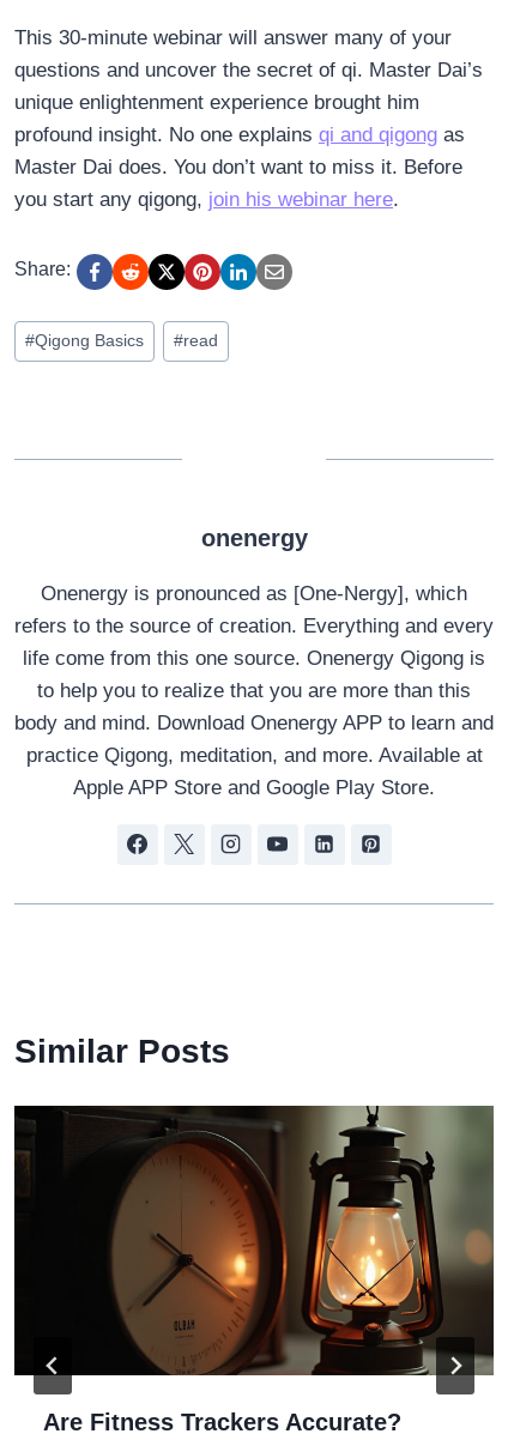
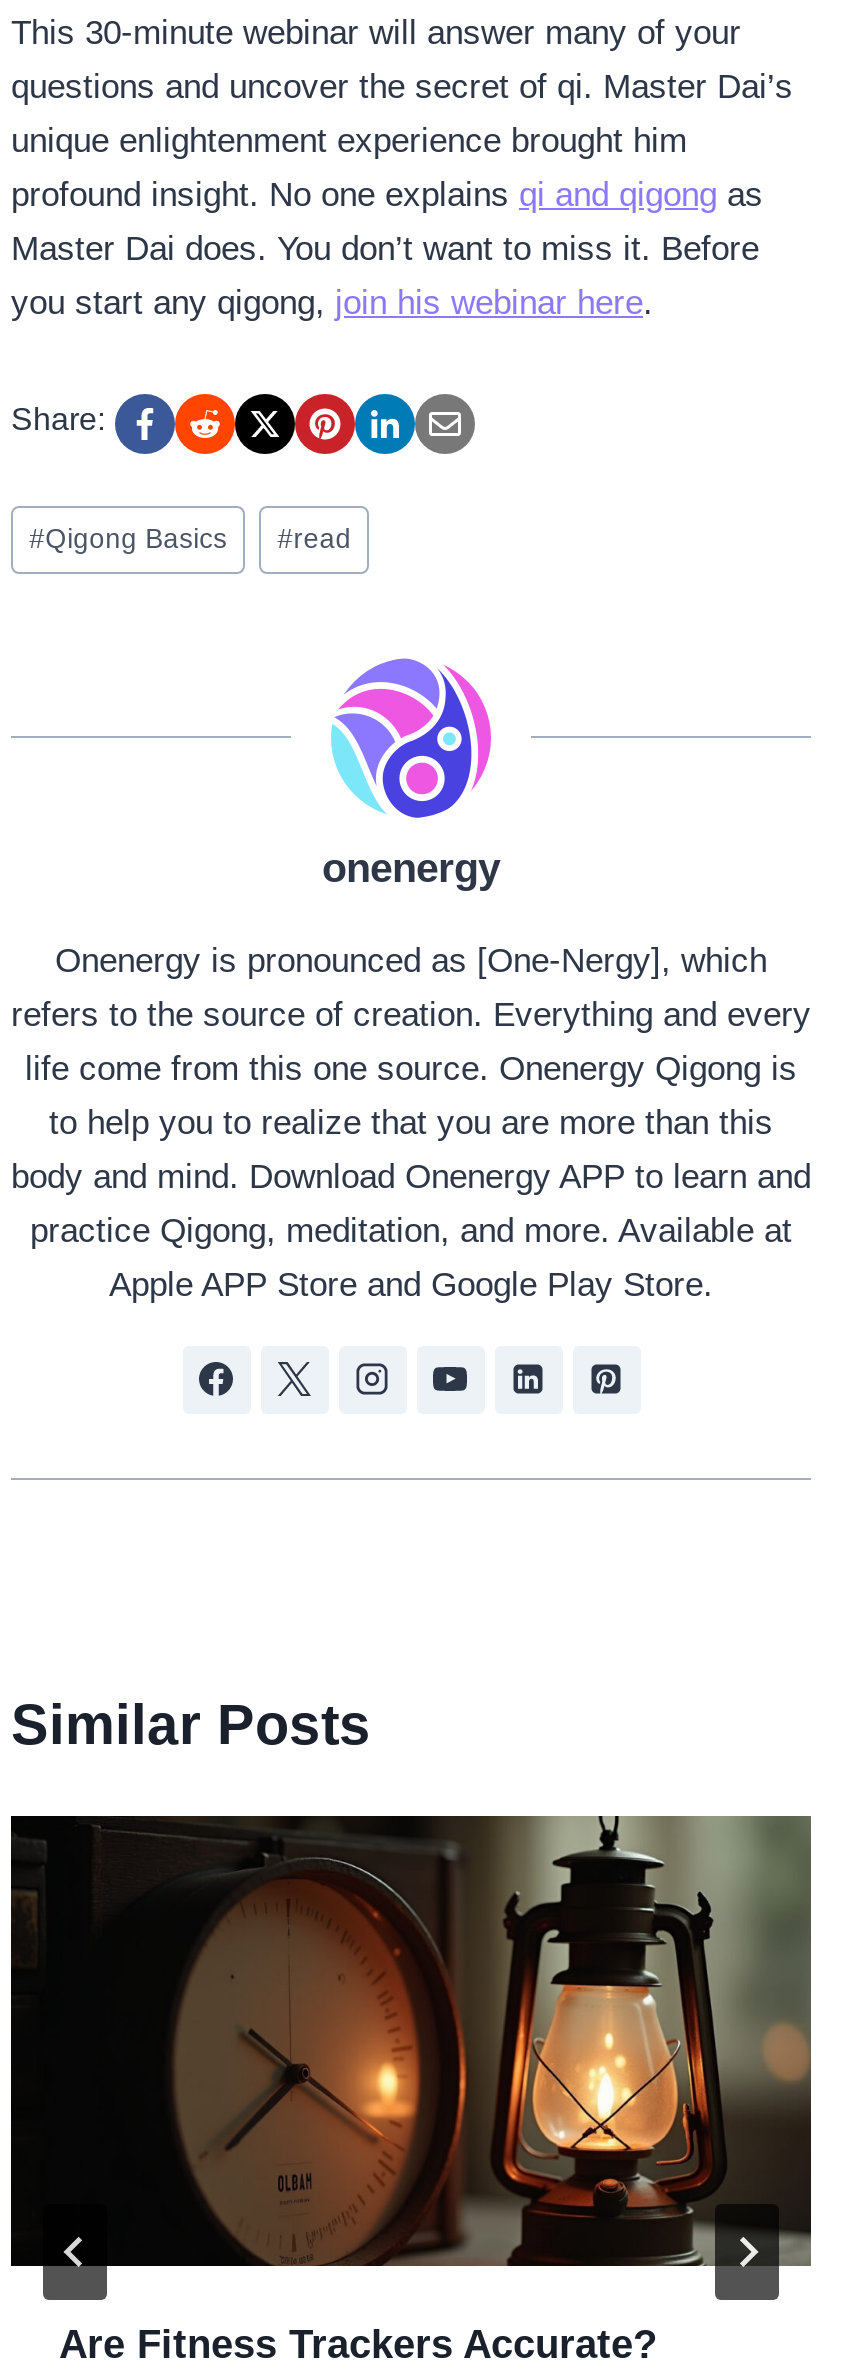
none -> [329,658,493,820] [image]

